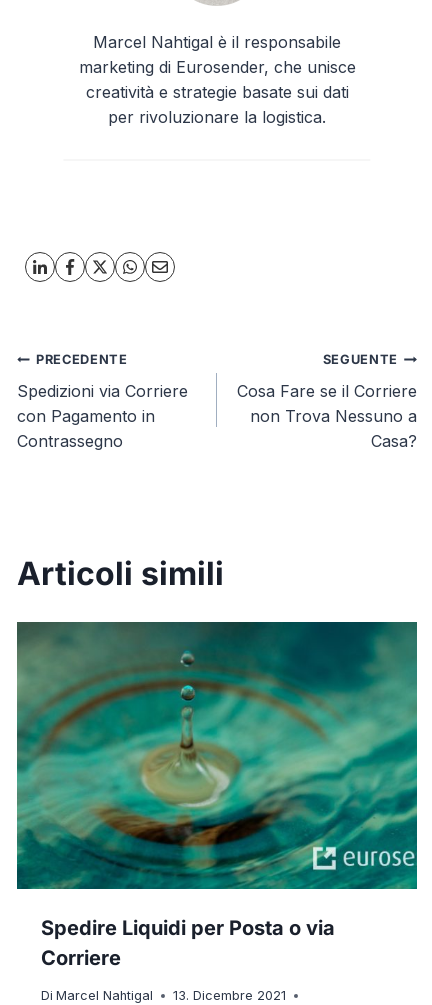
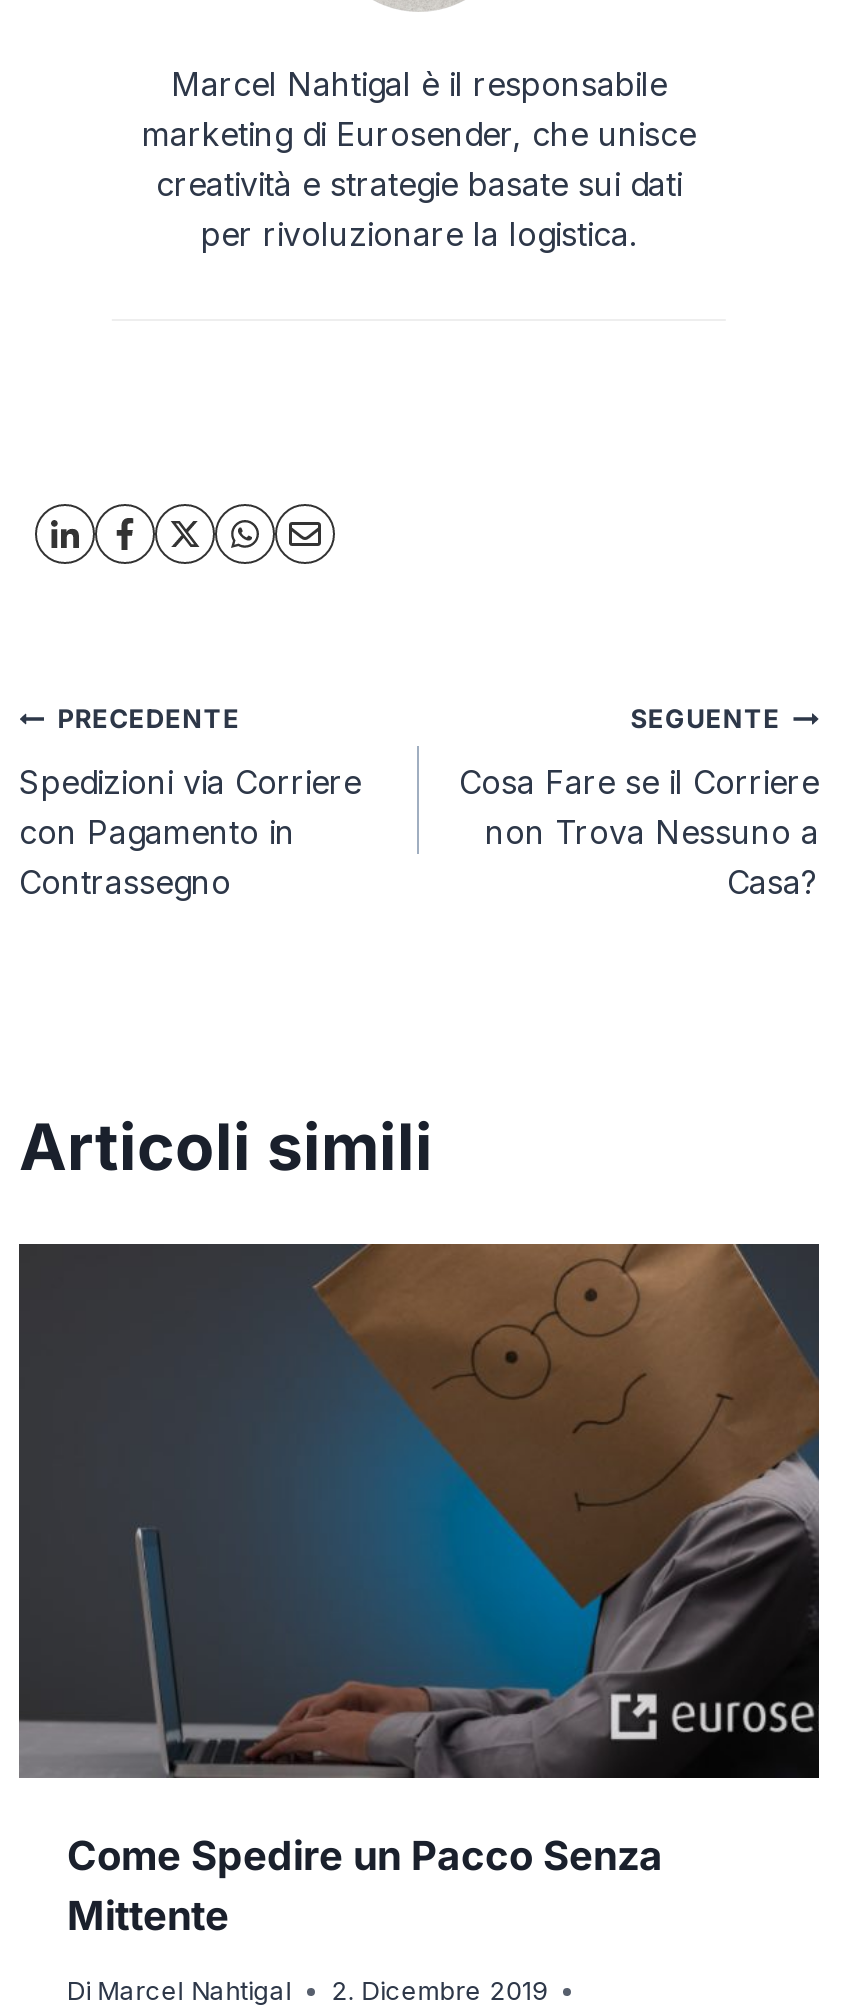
[16,621,418,970] [image] | Spedire Liquidi per Posta o via | Corriere -> [17,1242,821,1939] [image] | Come Spedire un Pacco Senza | Mittente
[41,987,286,1002] Di Marcel Nahtigal 13. Dicembre 2021 -> [67,1975,547,2005] Di Marcel Nahtigal 2. Dicembre 2019

